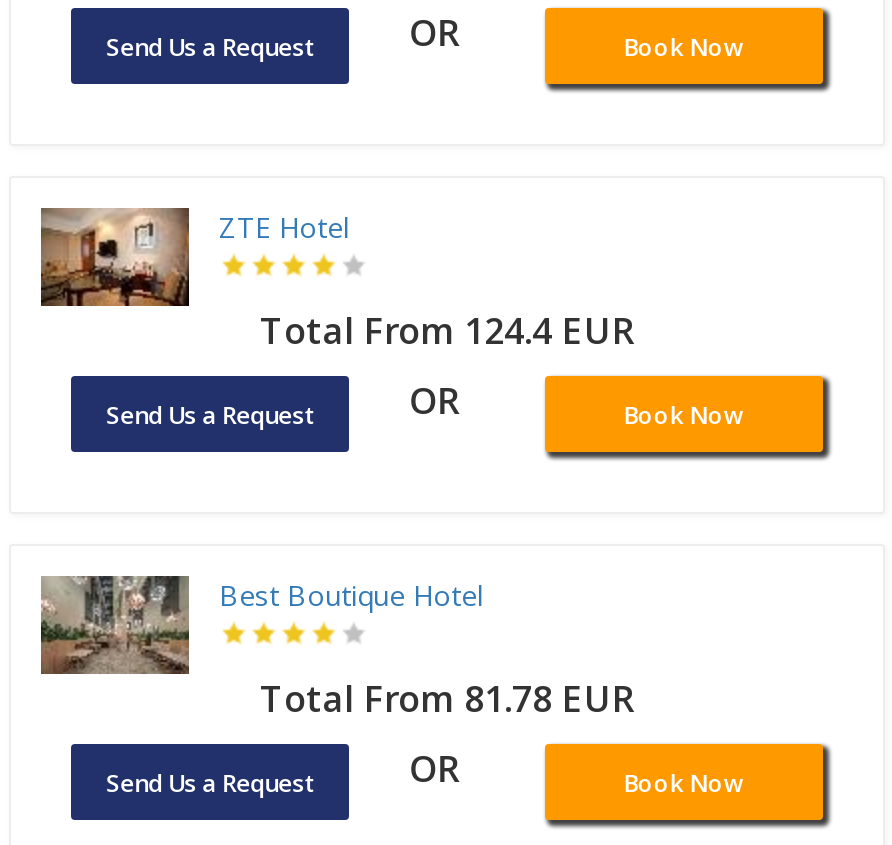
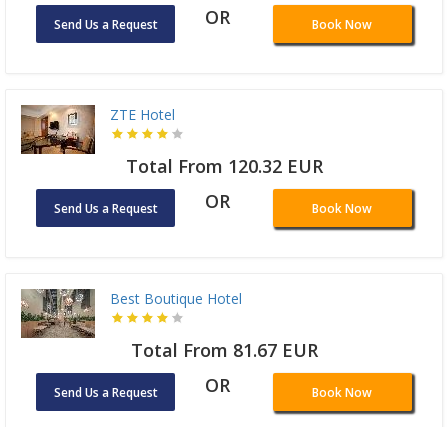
[260,306,634,354] Total From 124.4 EUR -> [125,154,322,178] Total From 120.32 EUR
[260,674,634,722] Total From 81.78 EUR -> [130,338,317,362] Total From 81.67 EUR

